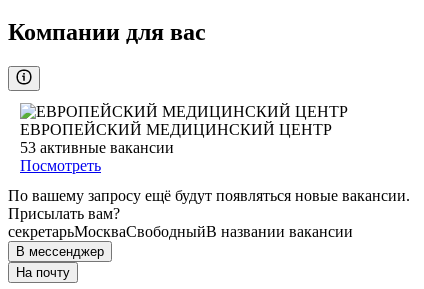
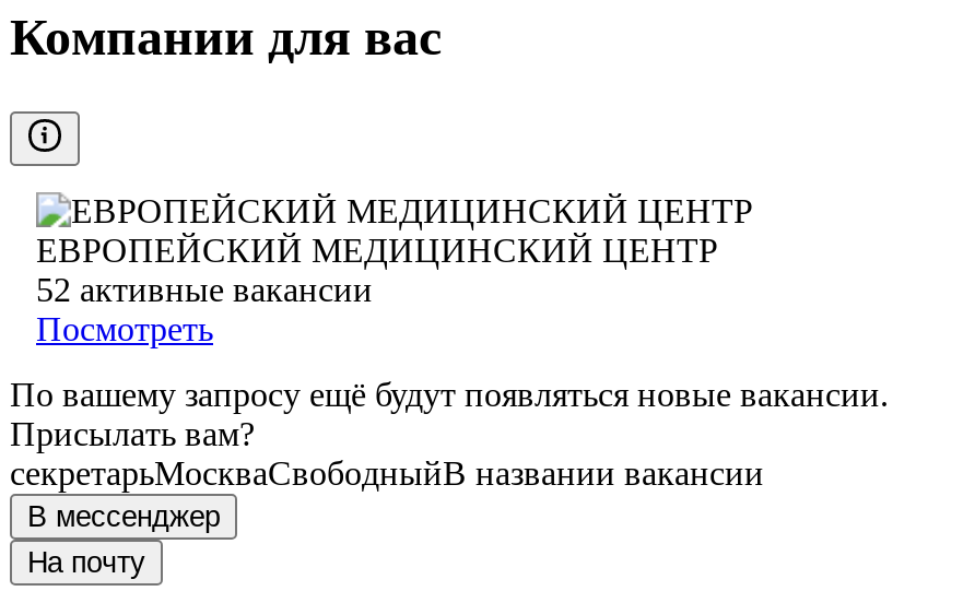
[20,139,174,156] 53 активные вакансии -> [36,272,373,309] 52 активные вакансии

